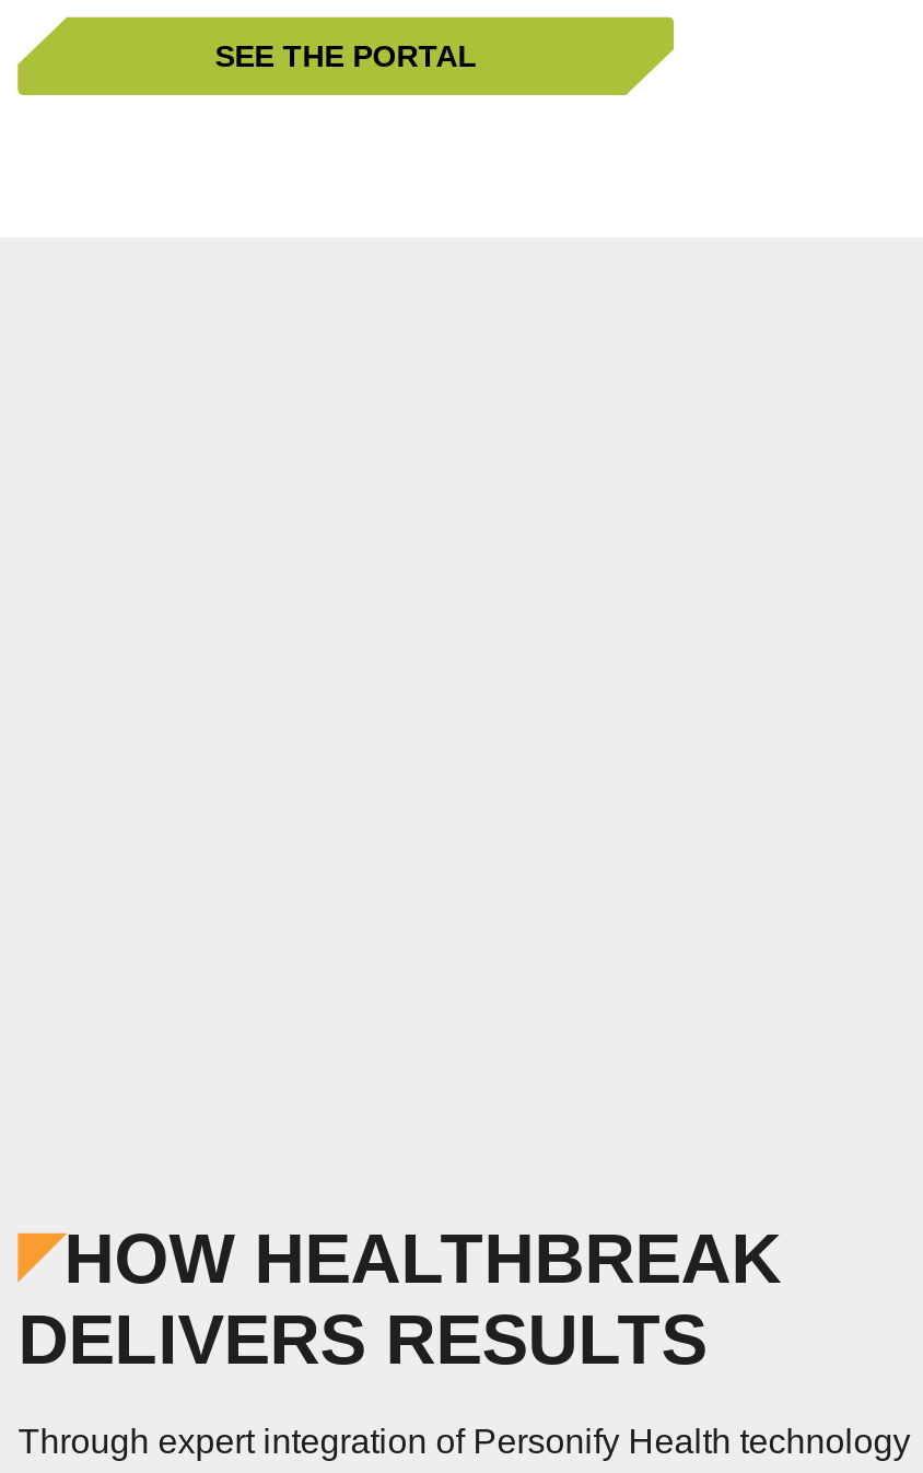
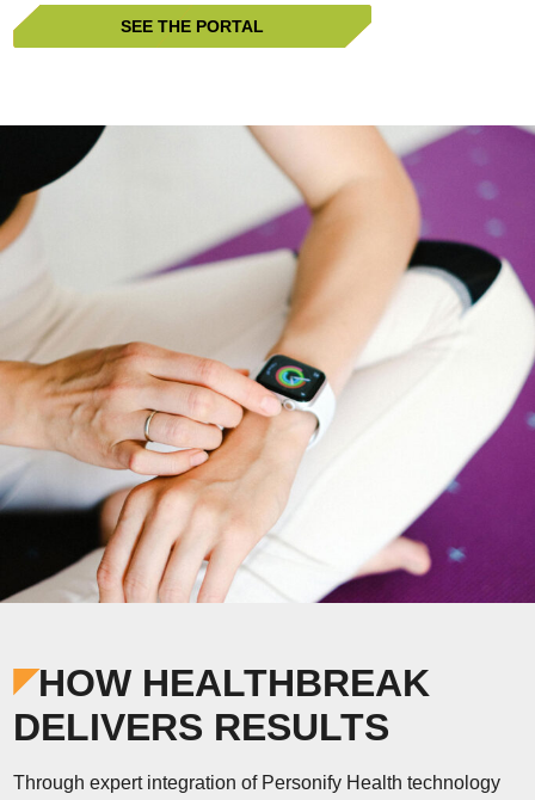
none -> [4,124,531,604] [image]

